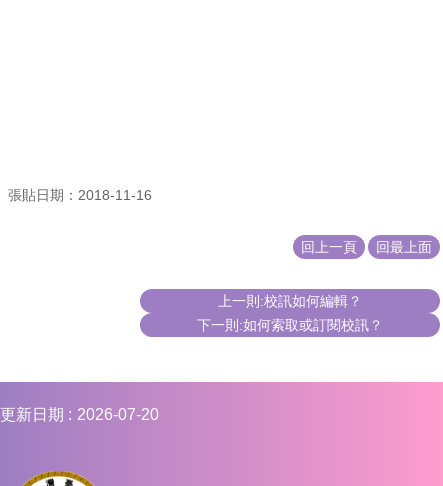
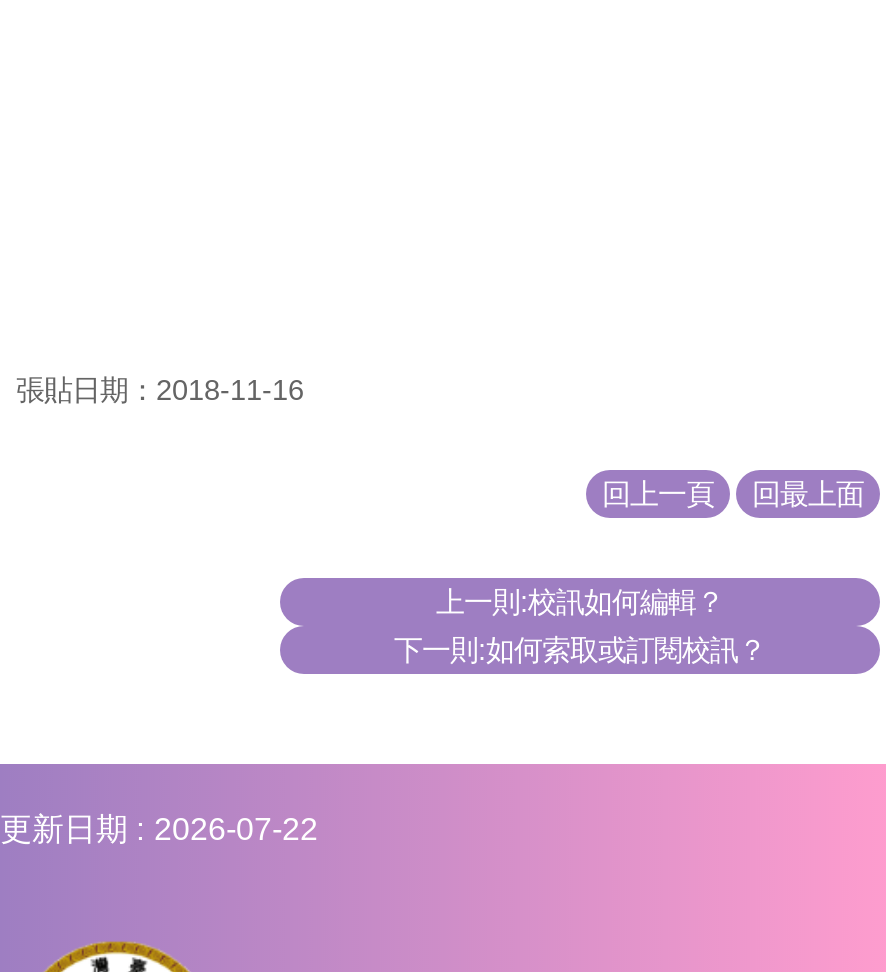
[77,406,159,423] 2026-07-20 -> [154,812,318,846] 2026-07-22

